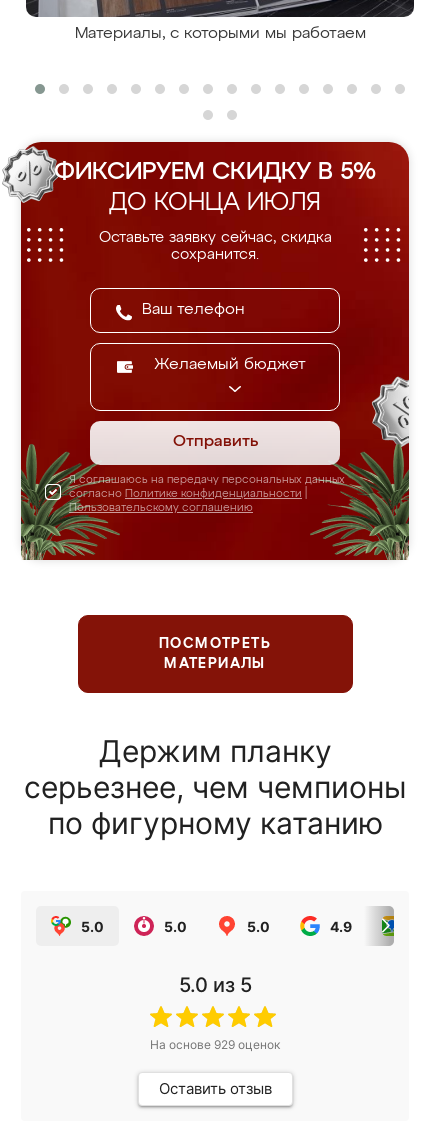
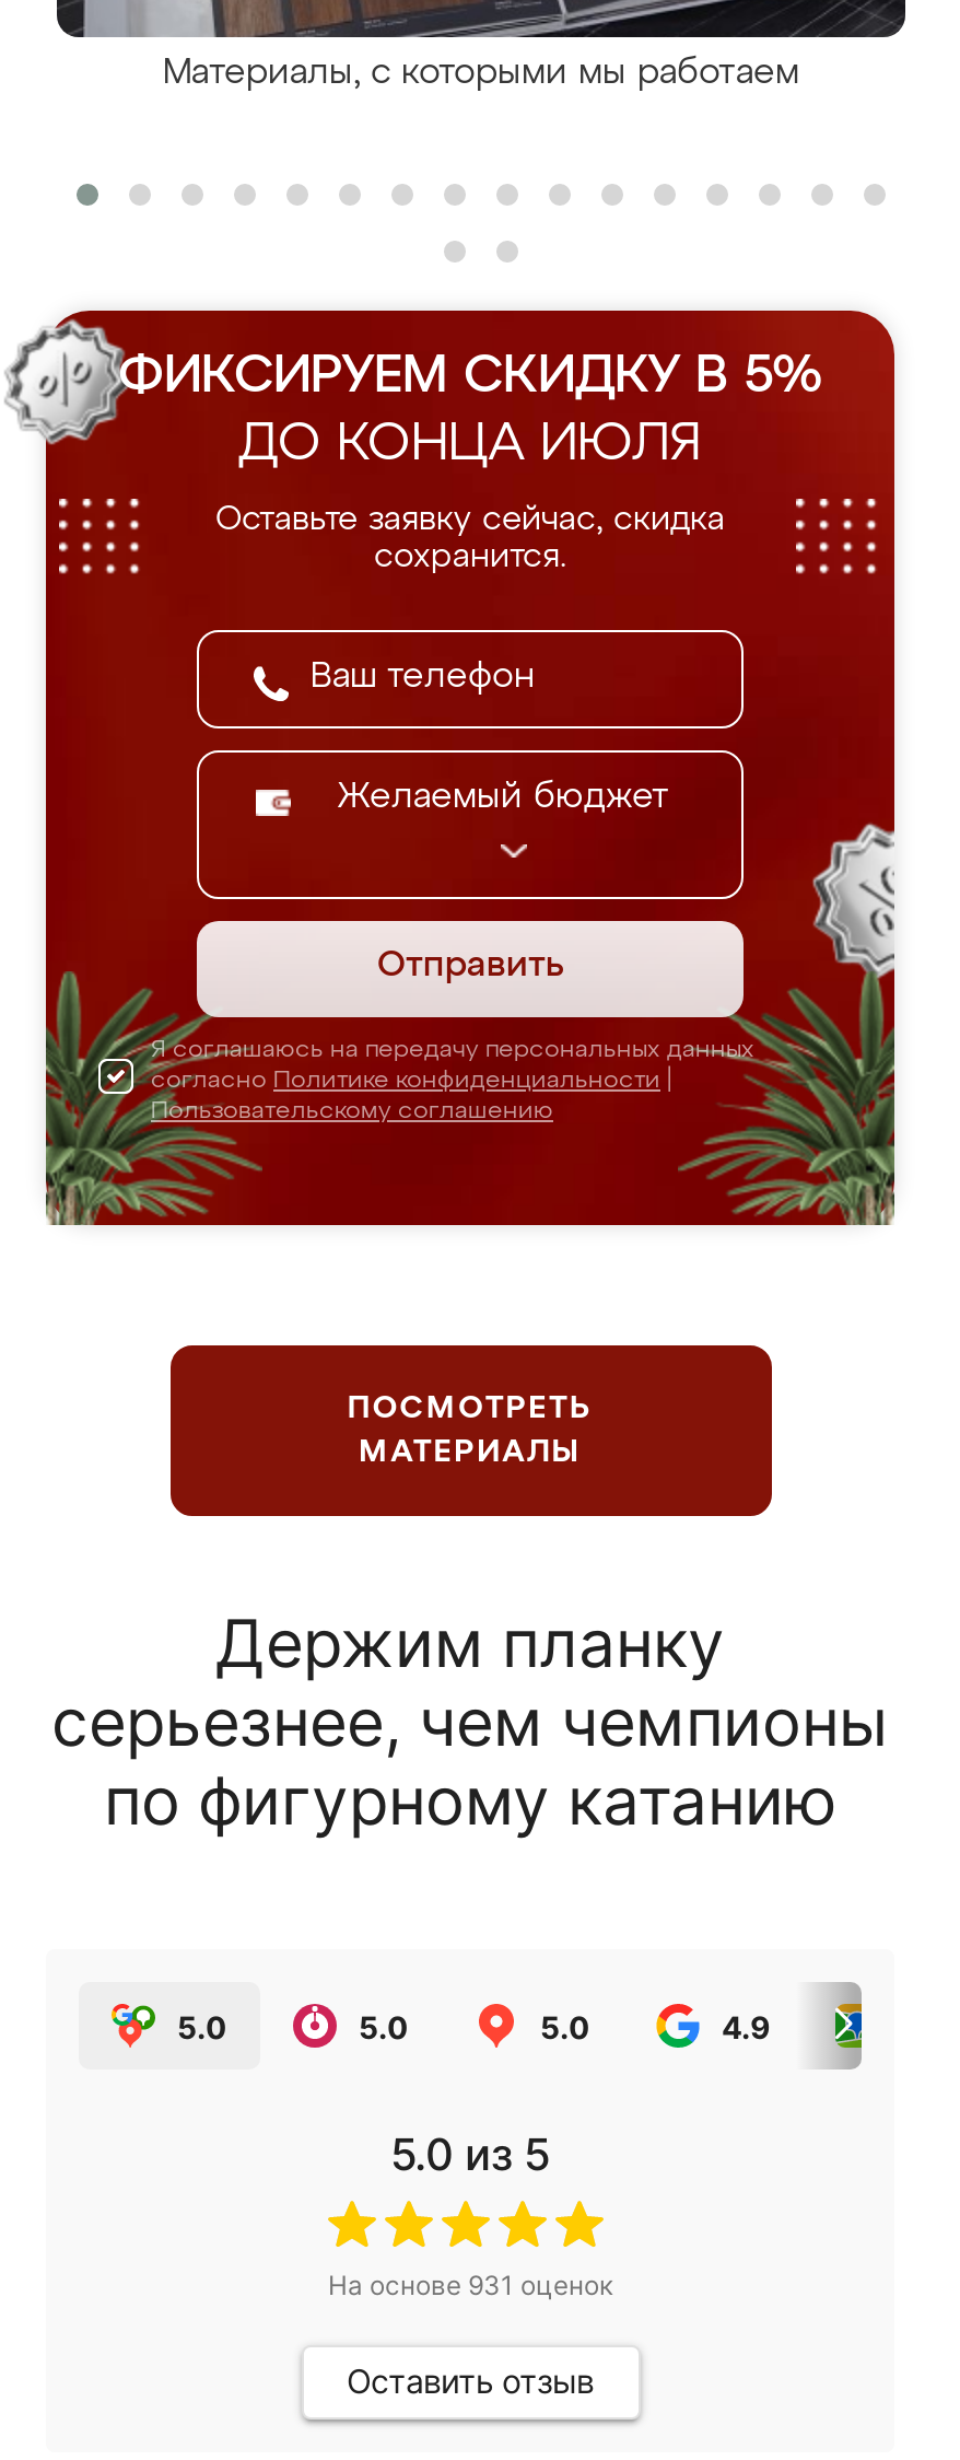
[150,1037,280,1052] На основе 929 оценок -> [328,2269,612,2301] На основе 931 оценок

